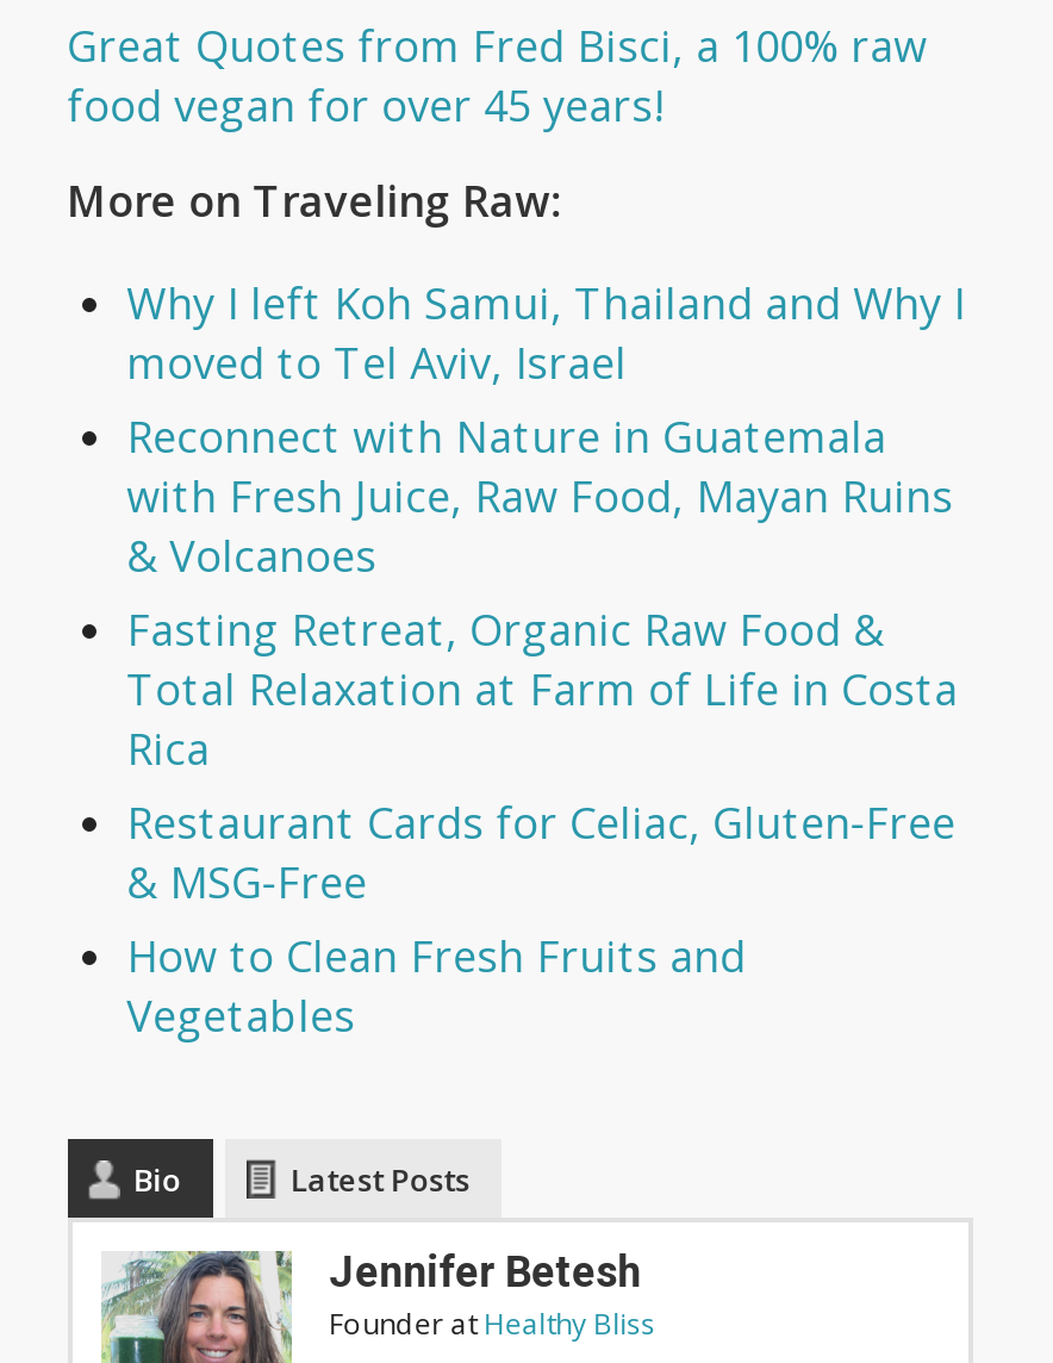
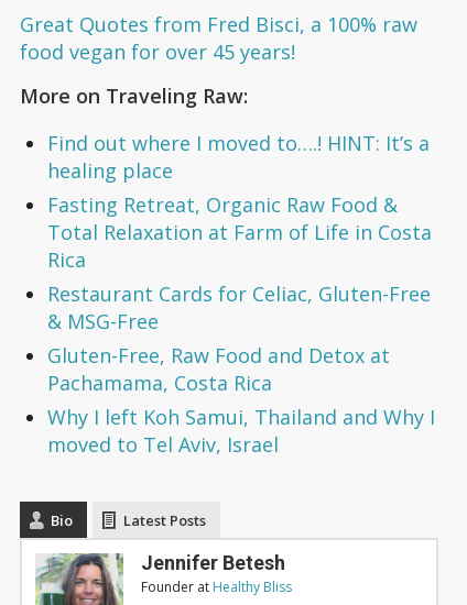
moved [127,275,965,392] -> [47,404,435,458]: Why I left Koh Samui, Thailand and Why I | moved to Tel Aviv, Israel
[127,408,953,585] Reconnect with Nature in Guatemala | with Fresh Juice, Raw Food, Mayan Ruins | & Volcanoes -> [47,130,429,184] Find out where I moved to….! HINT: It’s a | healing place
moved [127,601,958,911] -> [47,192,431,335]: Fasting Retreat, Organic Raw Food & | Total Relaxation at Farm of Life in Costa | Rica | Restaurant Cards for Celiac, Gluten-Free | & MSG-Free
[127,928,746,1044] How to Clean Fresh Fruits and | Vegetables -> [47,342,389,396] Gluten-Free, Raw Food and Detox at | Pachamama, Costa Rica

